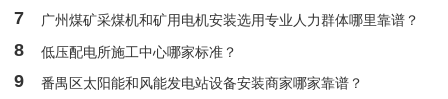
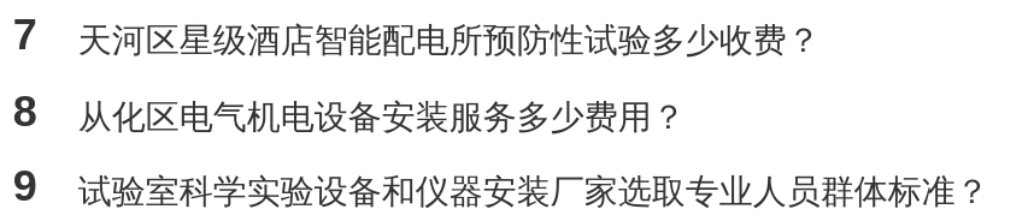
[41,12,419,28] 广州煤矿采煤机和矿用电机安装选用专业人力群体哪里靠谱？ -> [78,21,820,59] 天河区星级酒店智能配电所预防性试验多少收费？
[41,44,237,60] 低压配电所施工中心哪家标准？ -> [78,96,685,135] 从化区电气机电设备安装服务多少费用？
[41,75,363,91] 番禺区太阳能和风能发电站设备安装商家哪家靠谱？ -> [78,172,989,210] 试验室科学实验设备和仪器安装厂家选取专业人员群体标准？

